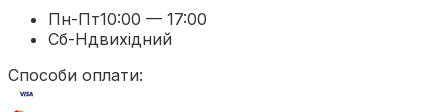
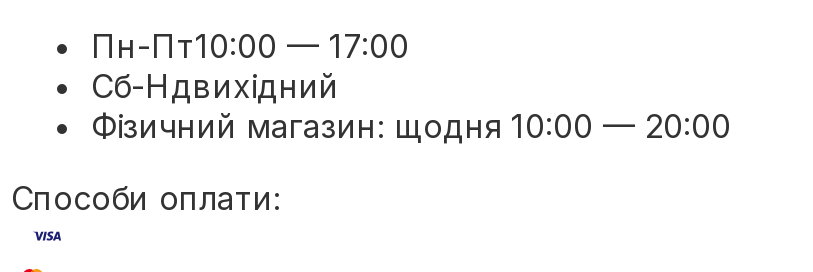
none -> [91,105,731,145] Фізичний магазин: щодня 10:00 — 20:00

